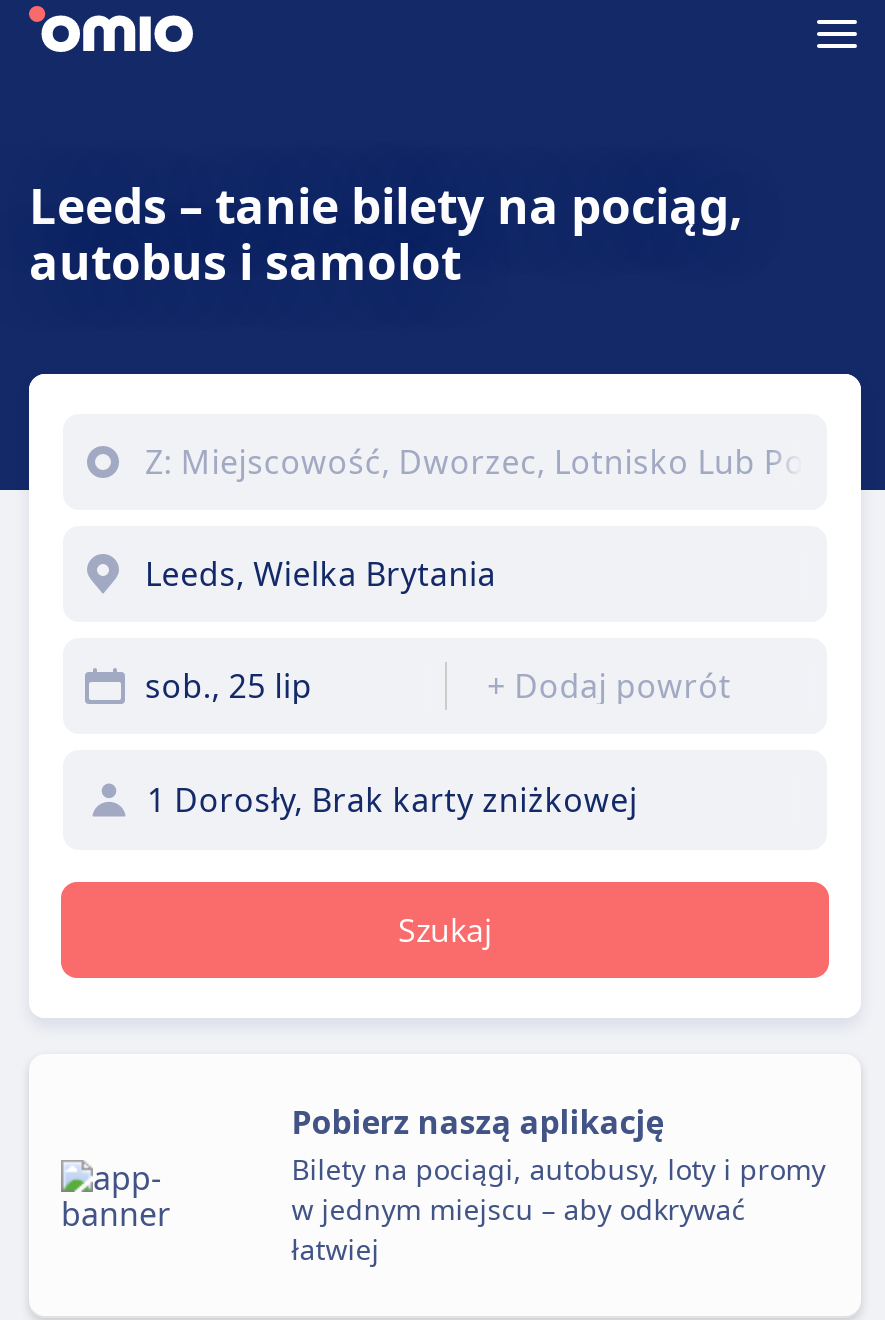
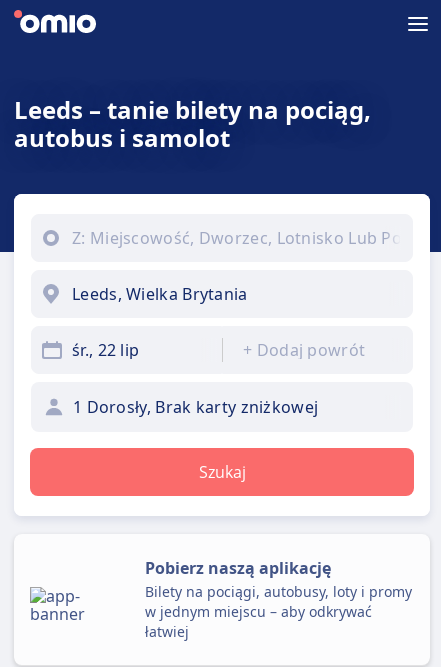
[145,664,312,708] sob., 25 lip -> [72,339,139,361] śr., 22 lip

